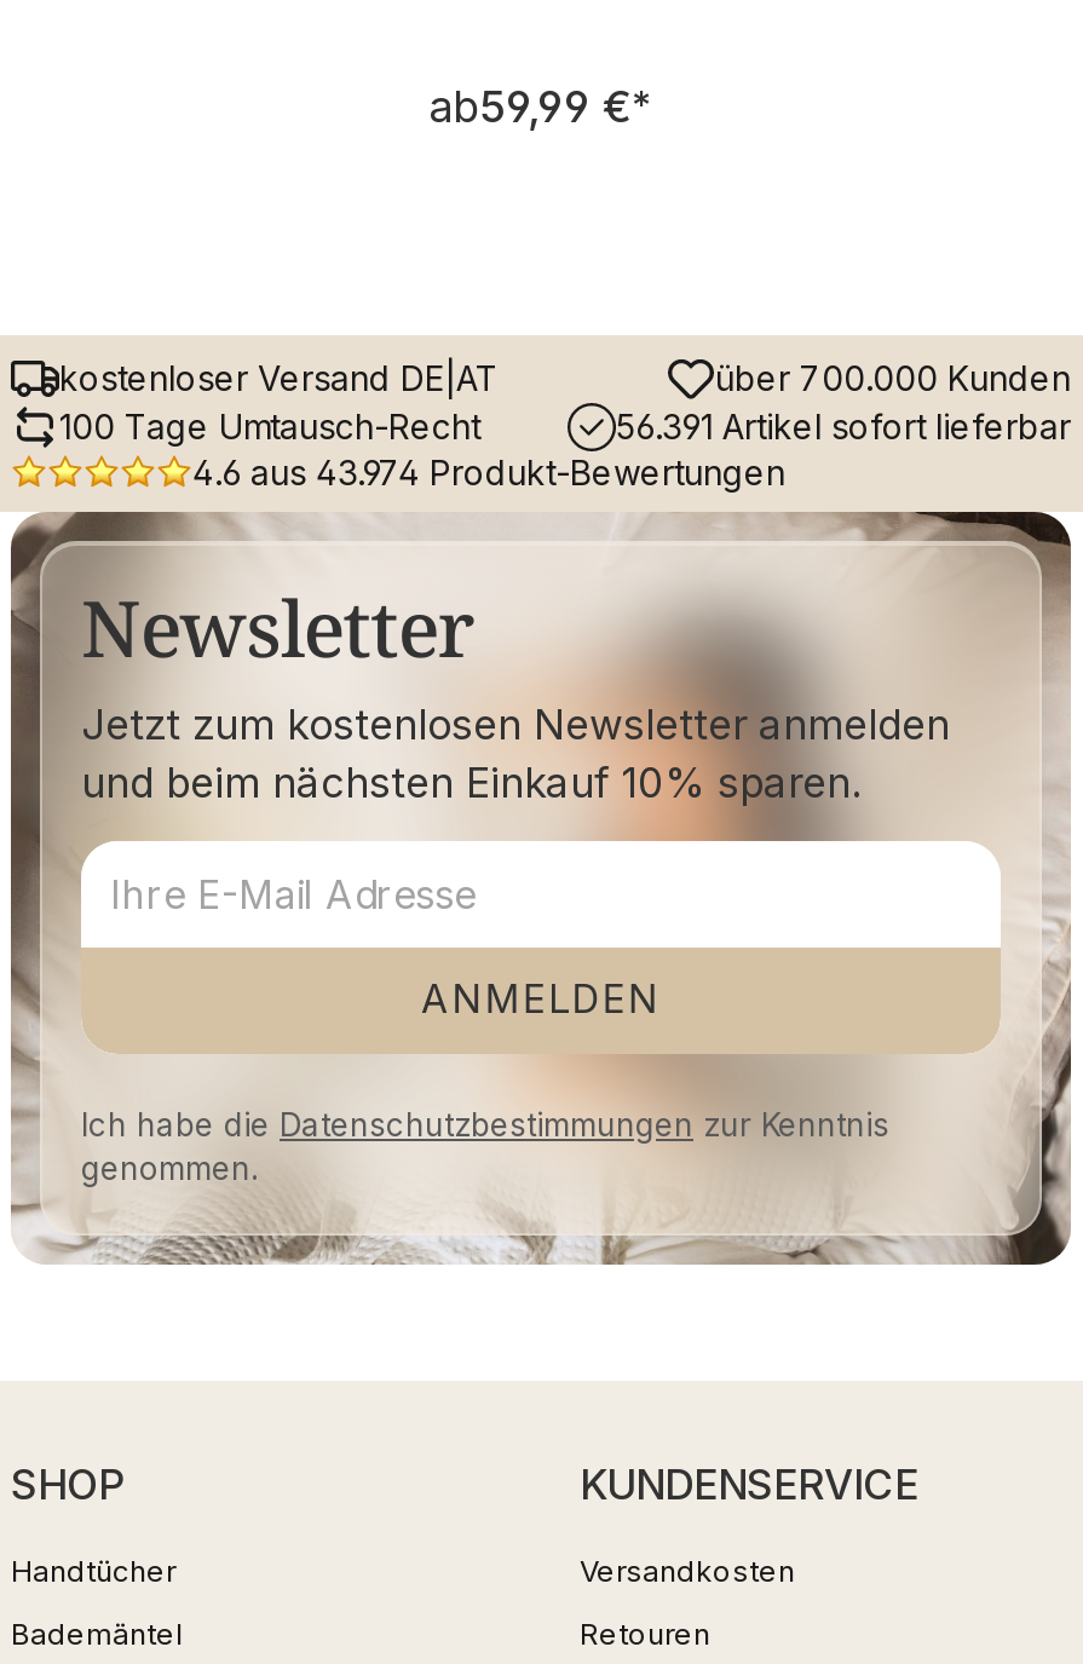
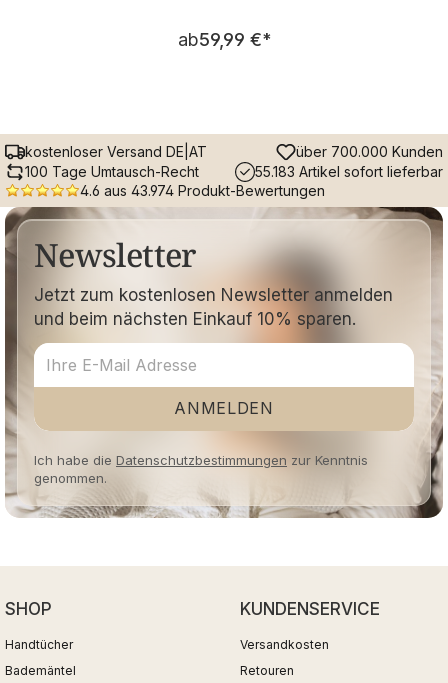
[616,405,1071,447] 56.391 Artikel sofort lieferbar -> [255,163,443,180] 55.183 Artikel sofort lieferbar

